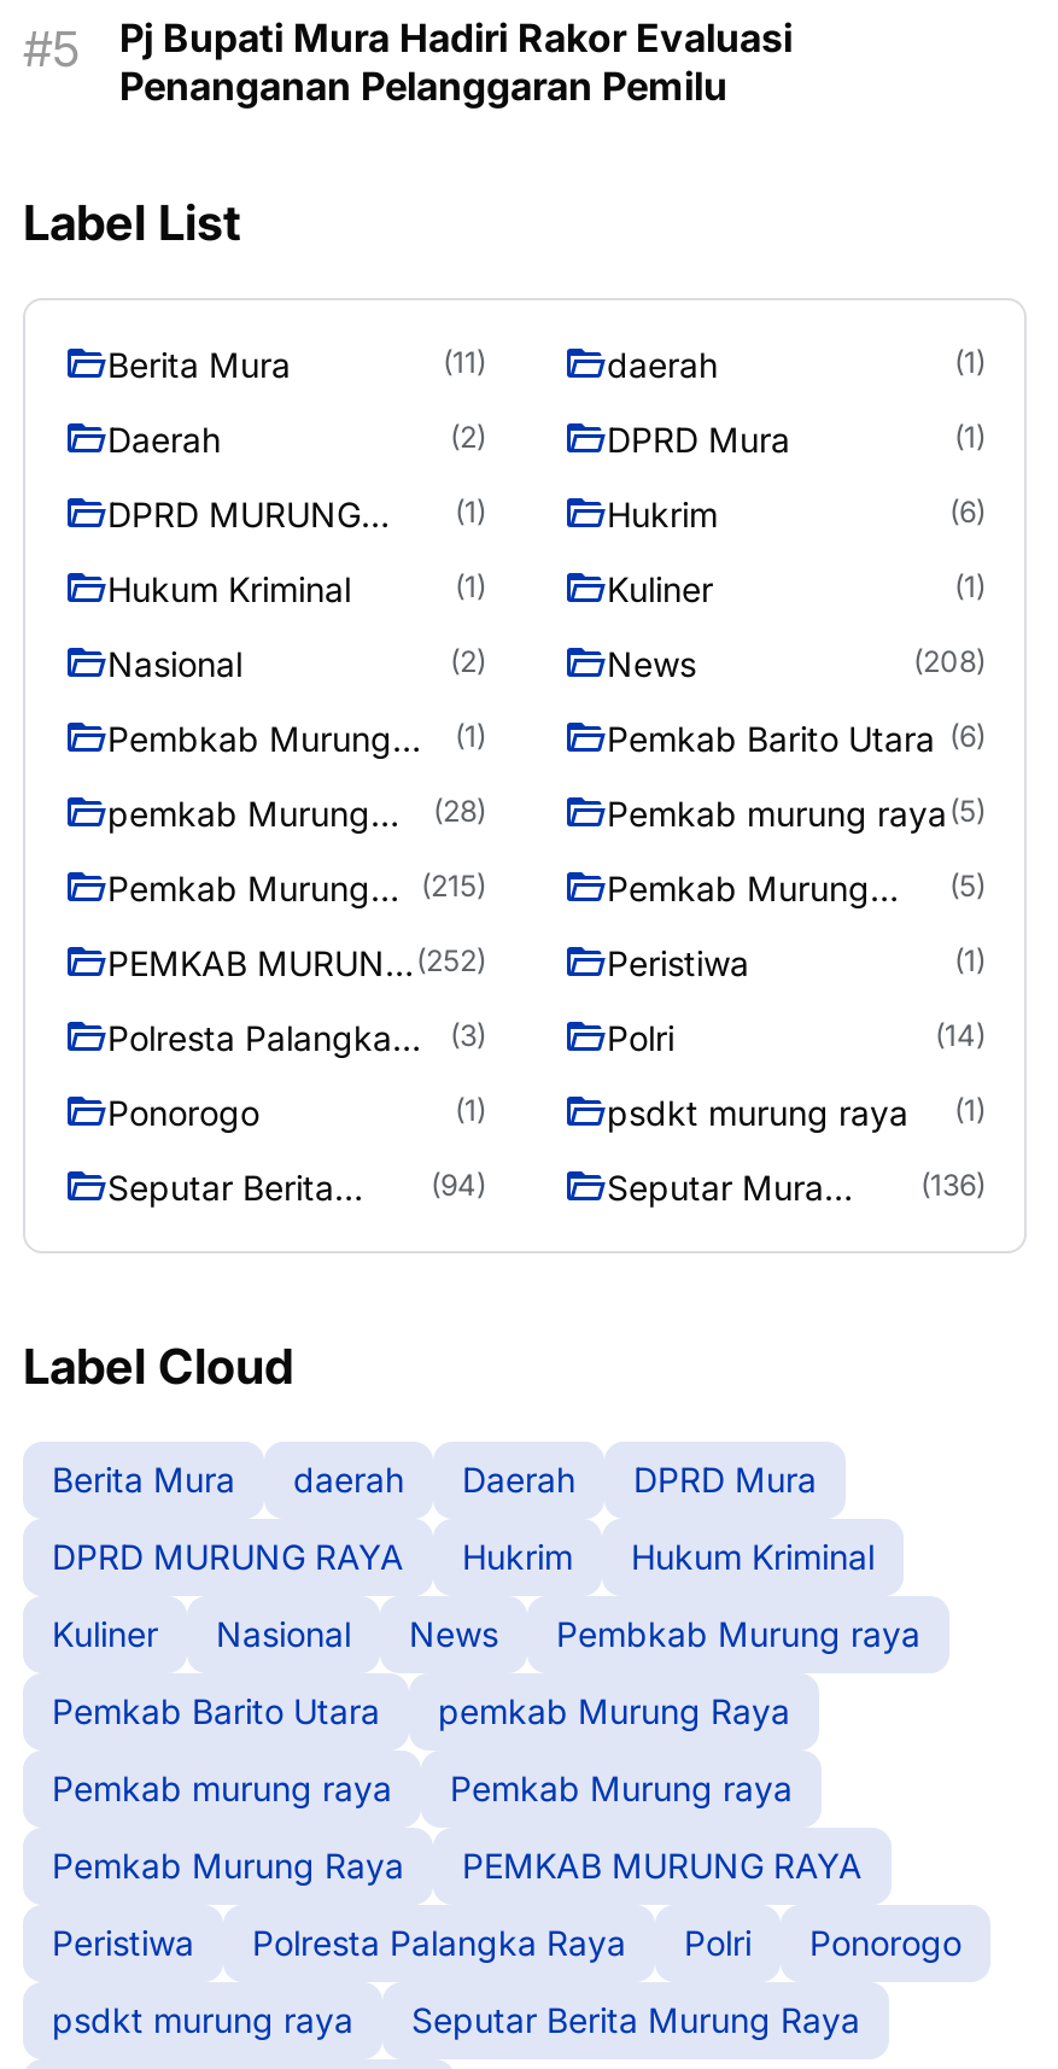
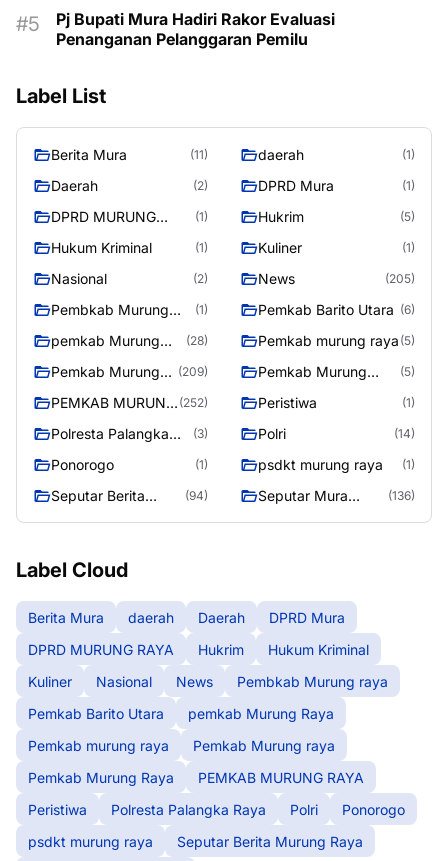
[949,495,986,531] (6) -> [400,209,415,224] (5)
[913,645,986,681] (208) -> [385,271,415,286] (205)
[107,868,486,909] Pemkab Murung (215) -> [51,363,208,380] Pemkab Murung (209)

